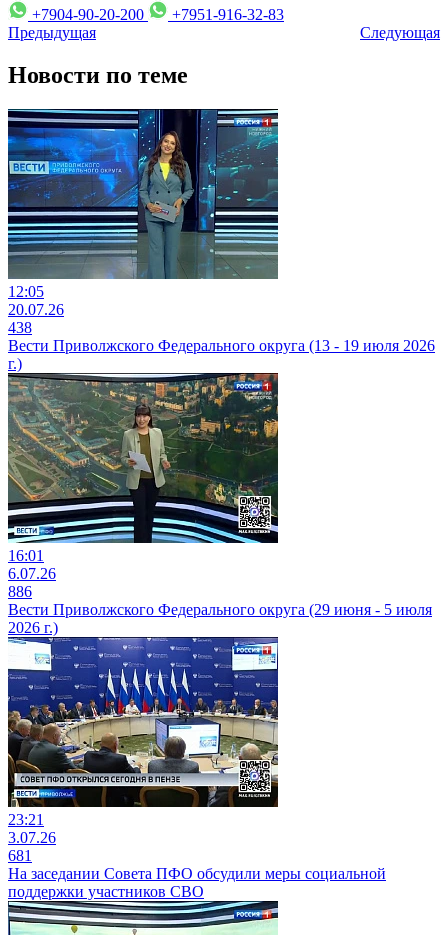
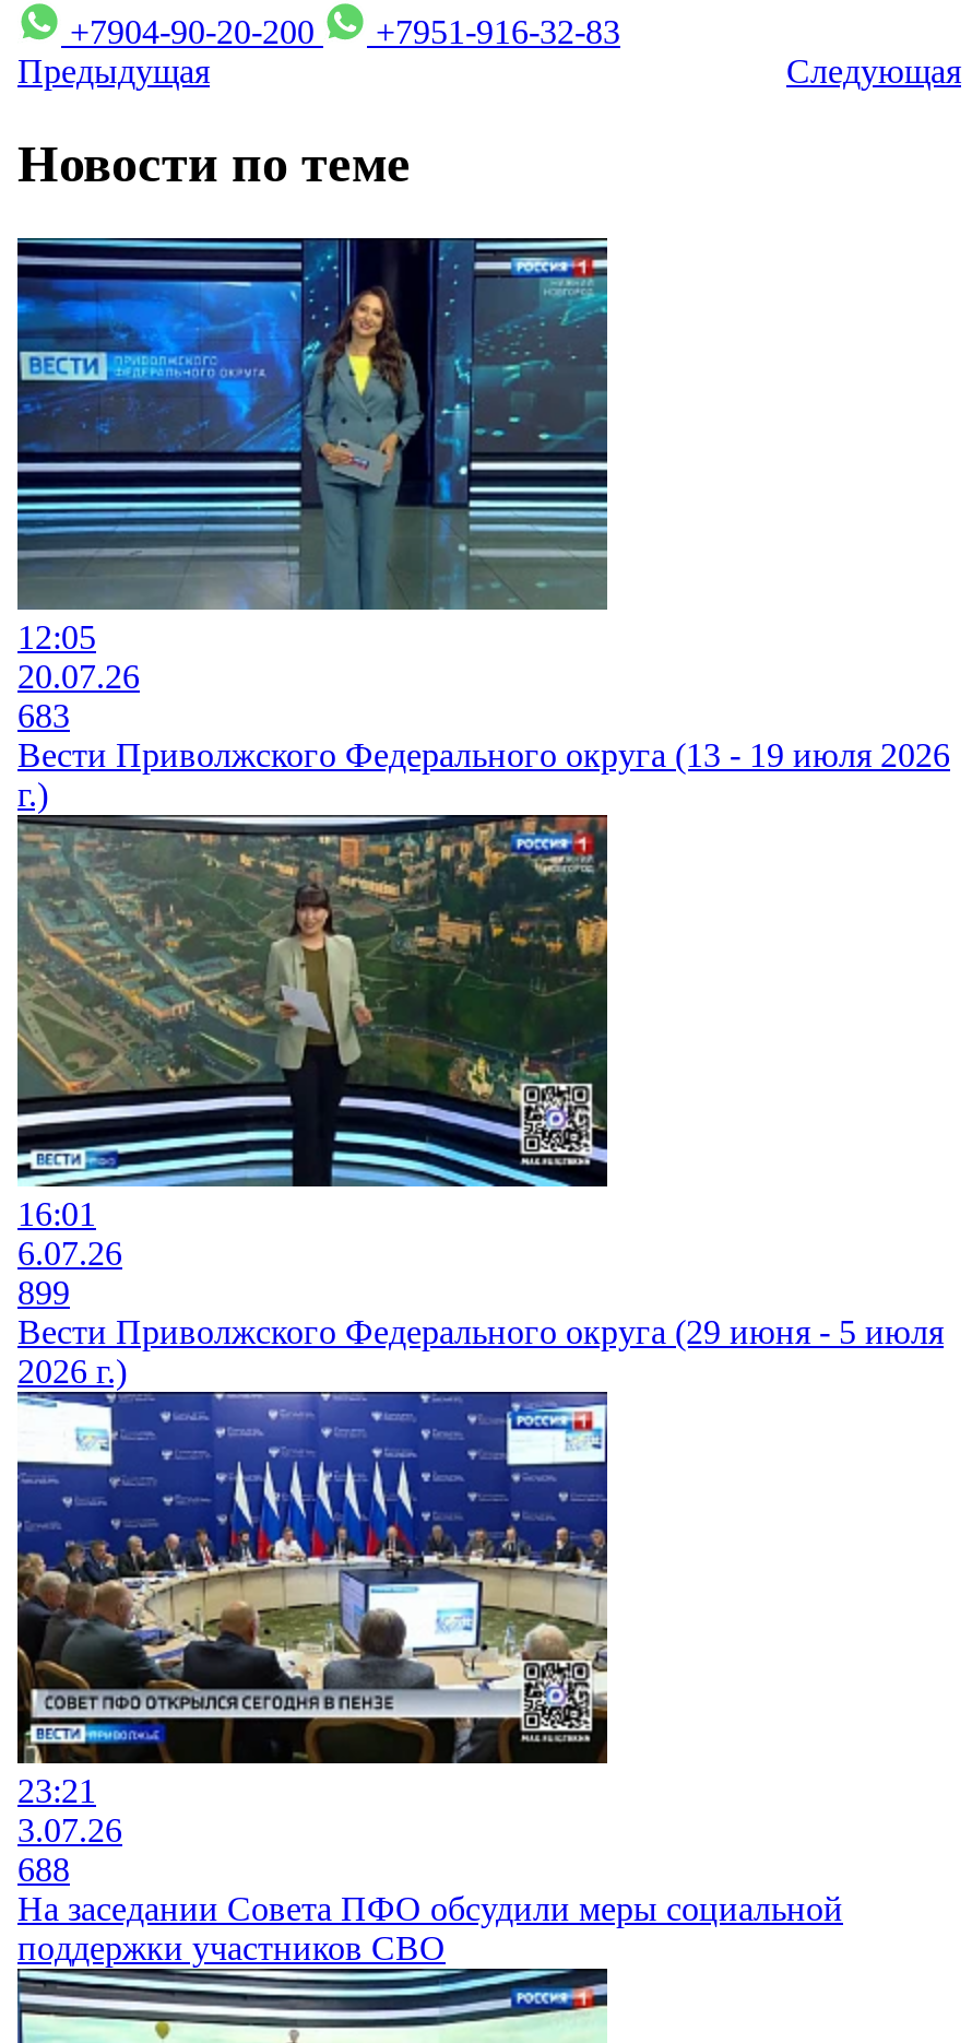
[8,319,32,336] 438 -> [17,696,70,734] 683
[8,583,32,600] 886 -> [17,1273,70,1310] 899
[8,847,32,864] 681 -> [17,1850,70,1887] 688

